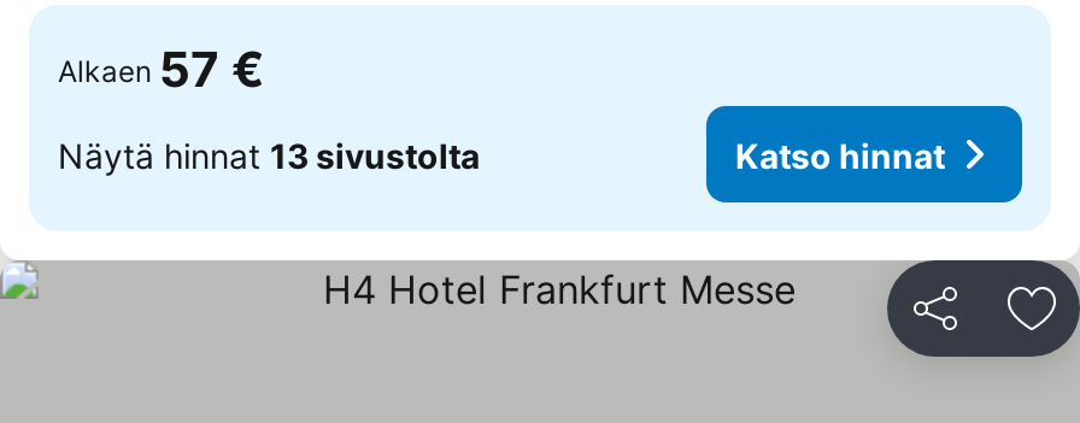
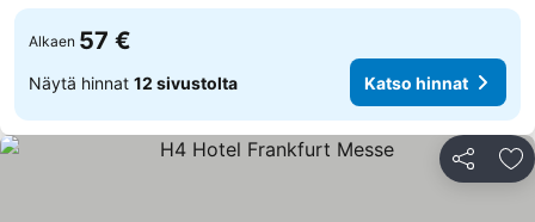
[58,134,480,175] Näytä hinnat 13 sivustolta -> [29,72,238,92] Näytä hinnat 12 sivustolta

